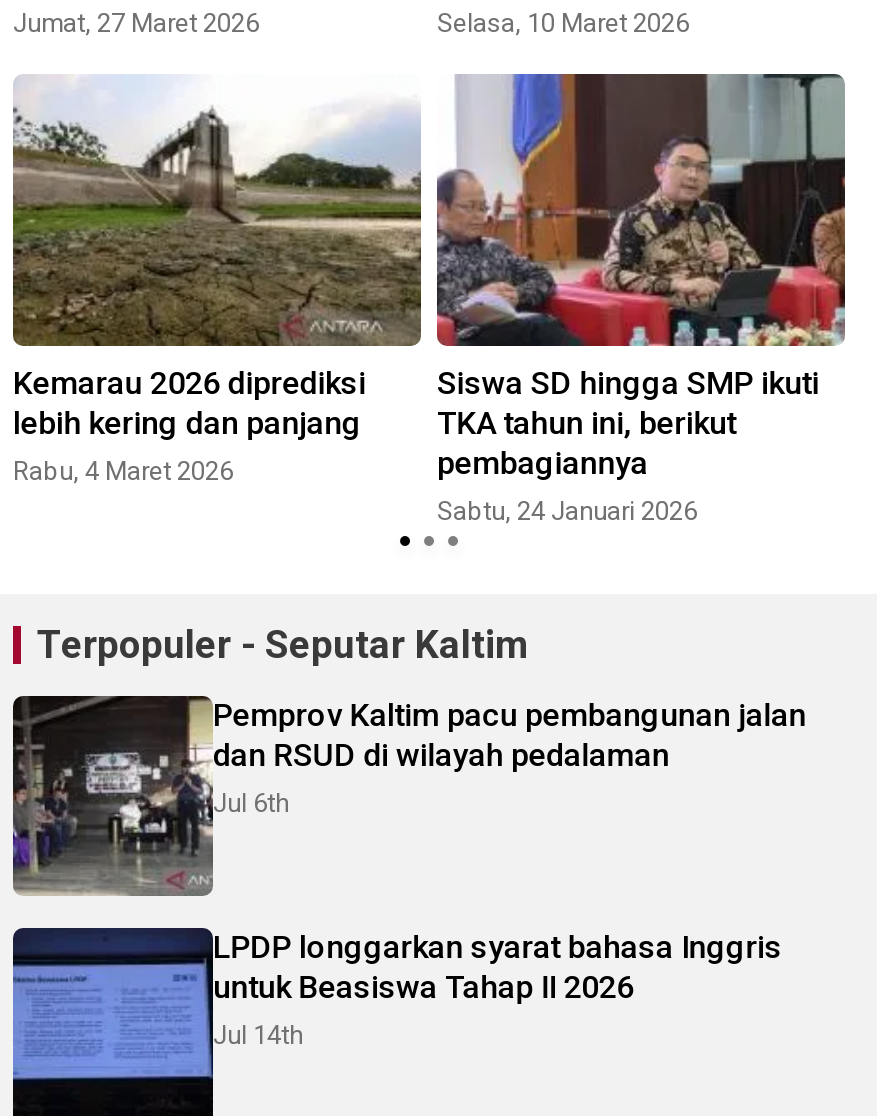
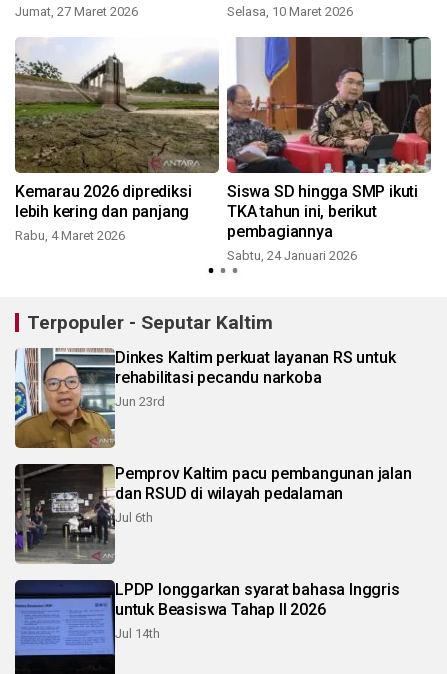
none -> [14,347,395,448] [image] | Dinkes Kaltim perkuat layanan RS untuk | rehabilitasi pecandu narkoba | Jun 23rd

